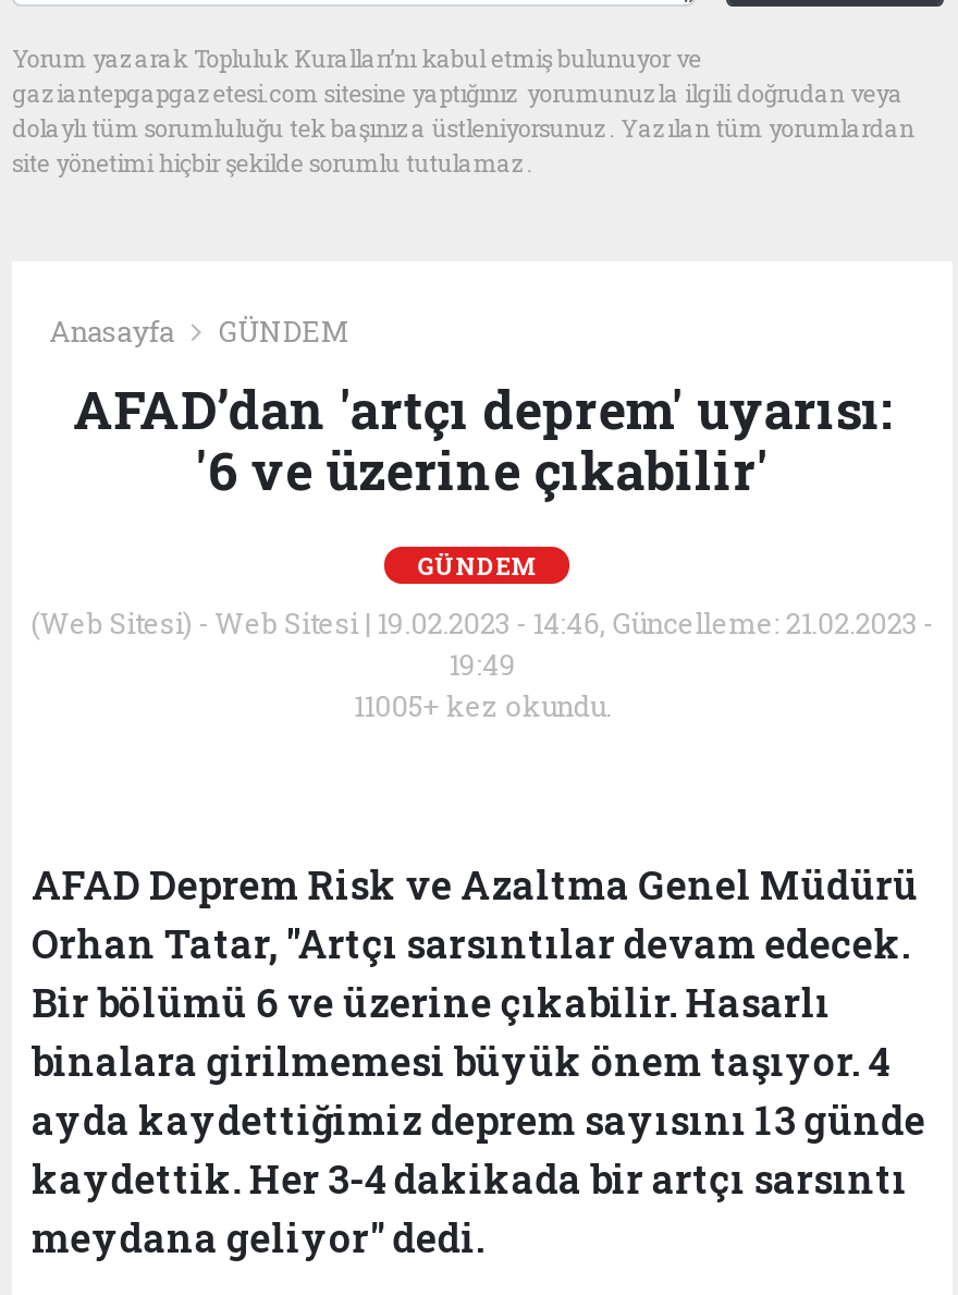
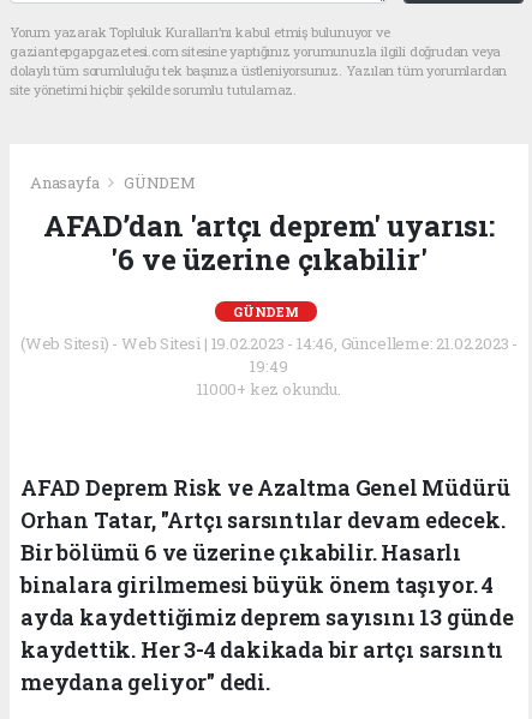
[353,686,611,725] 11005+ kez okundu. -> [197,378,341,399] 11000+ kez okundu.

